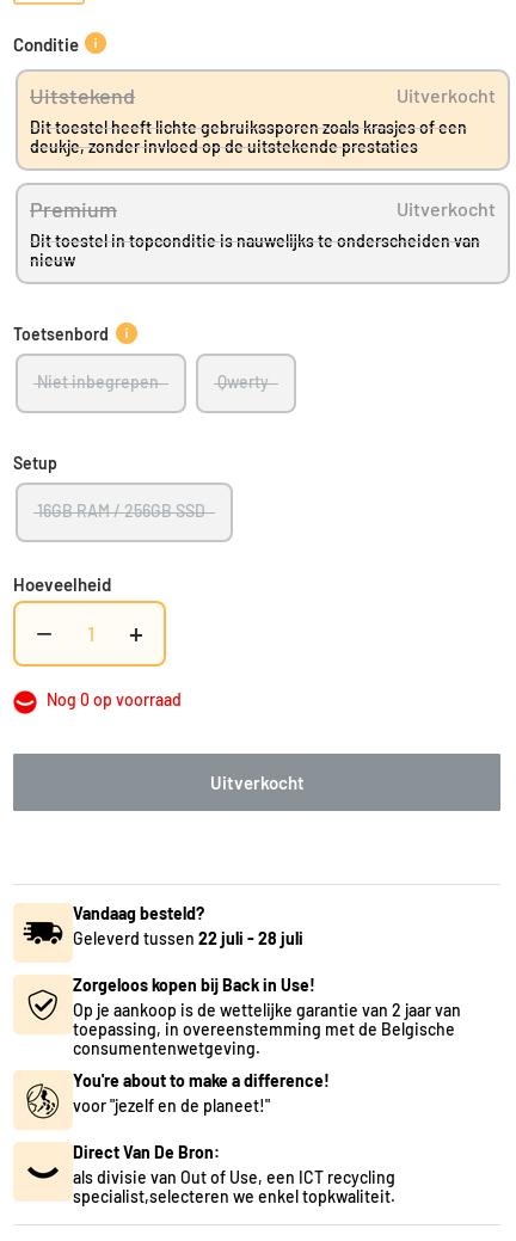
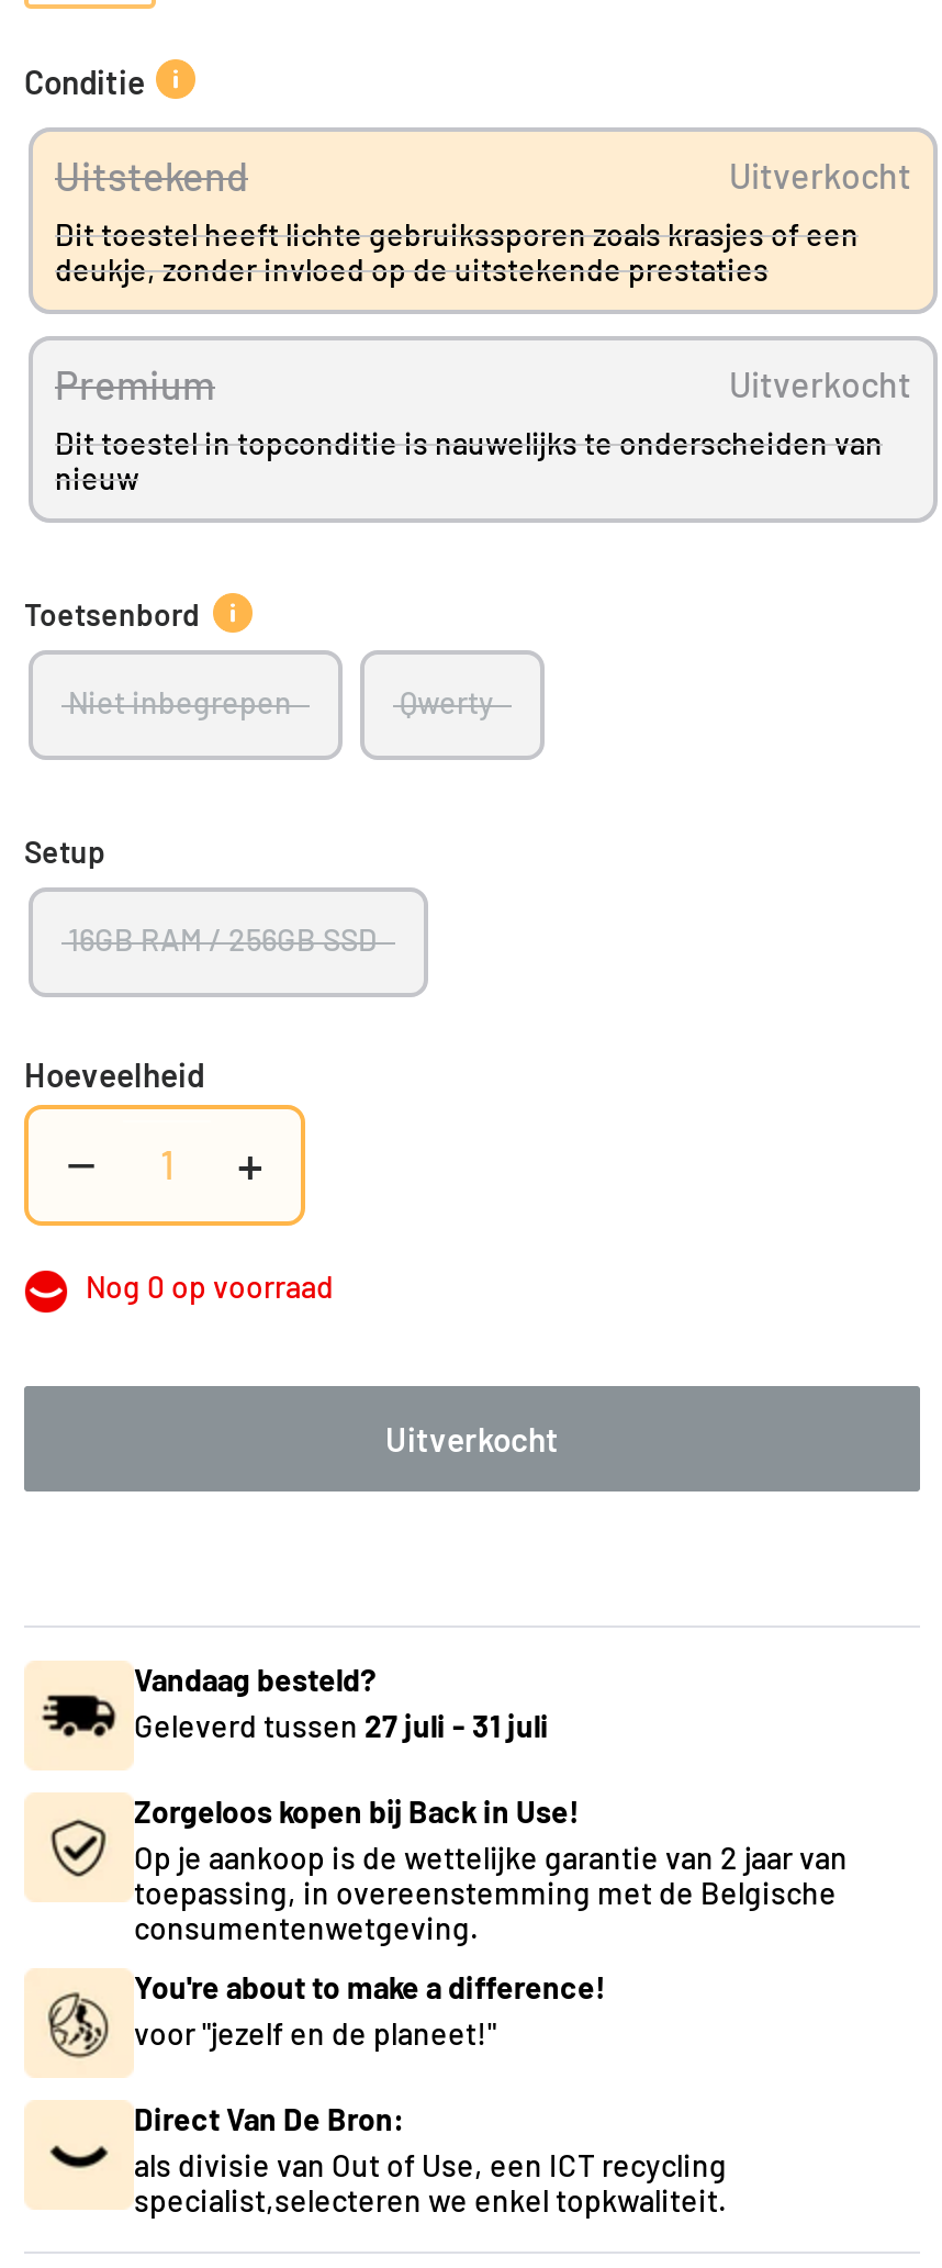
[73,928,303,948] Geleverd tussen 22 juli - 28 juli -> [134,1706,549,1744] Geleverd tussen 27 juli - 31 juli

